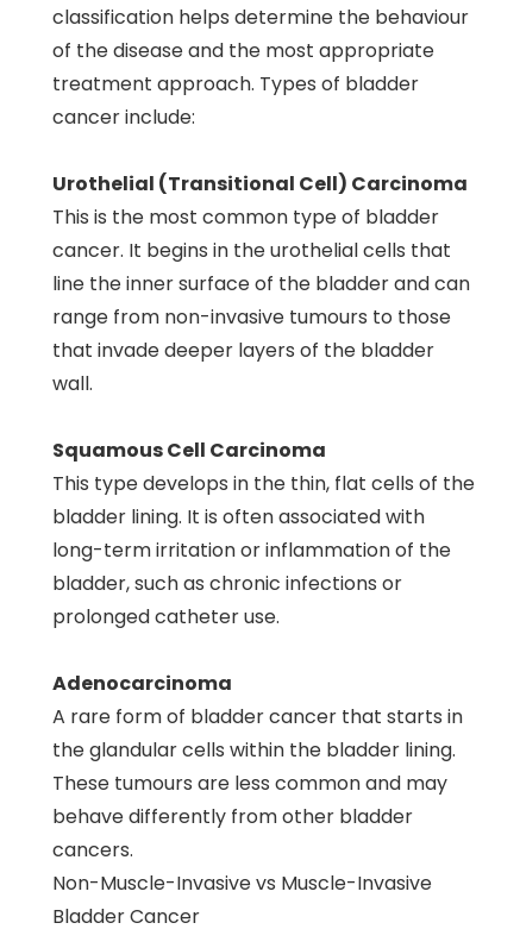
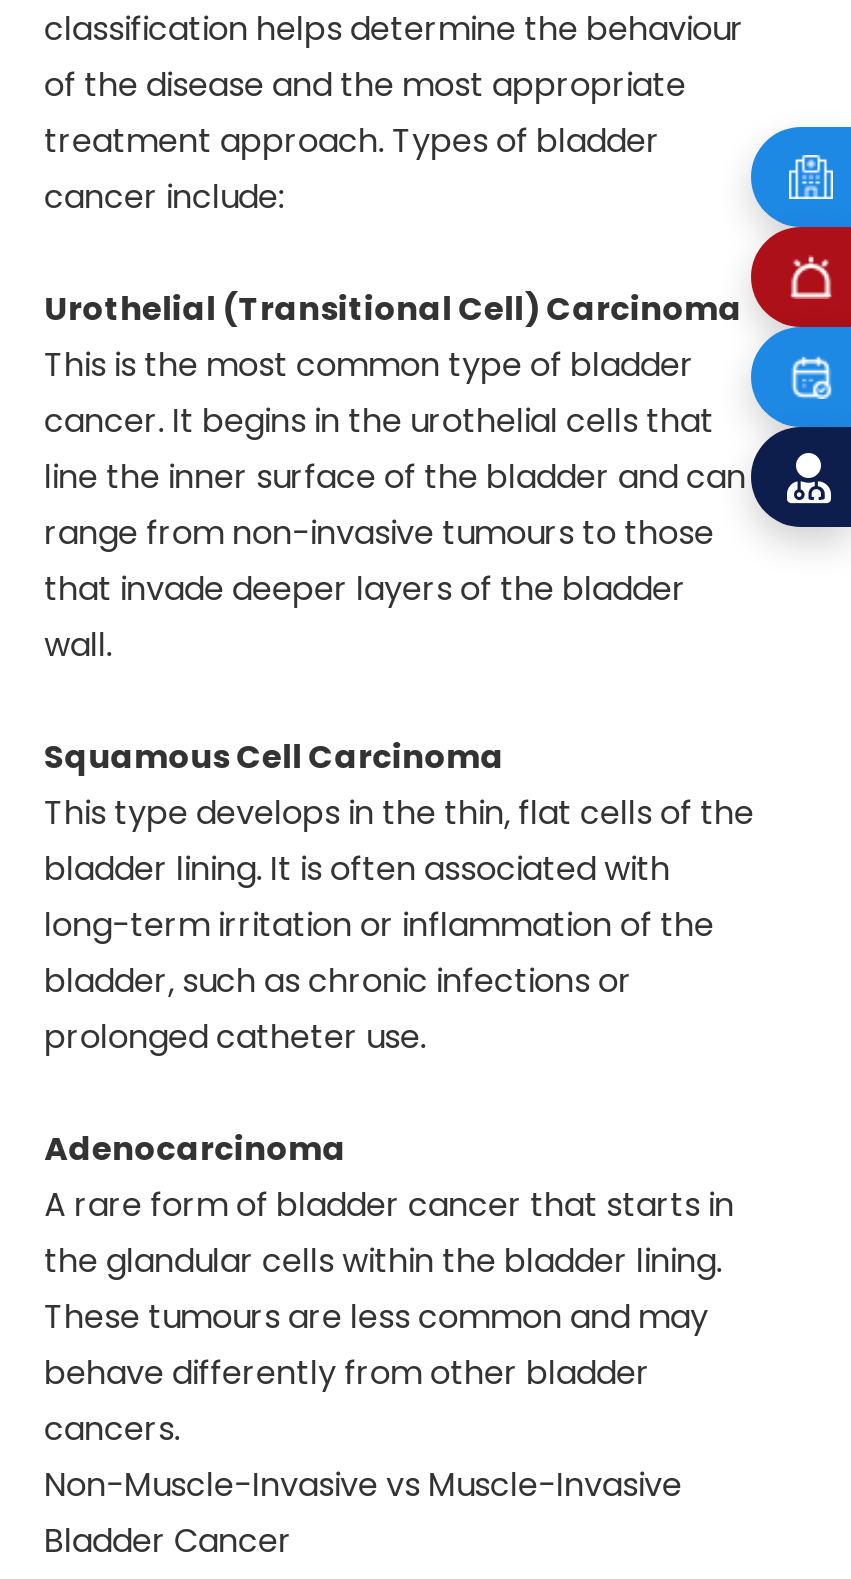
none -> [749,124,845,536] [image]

